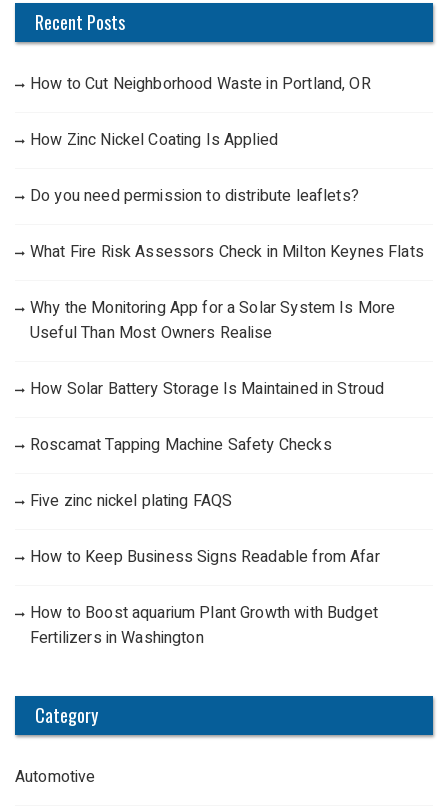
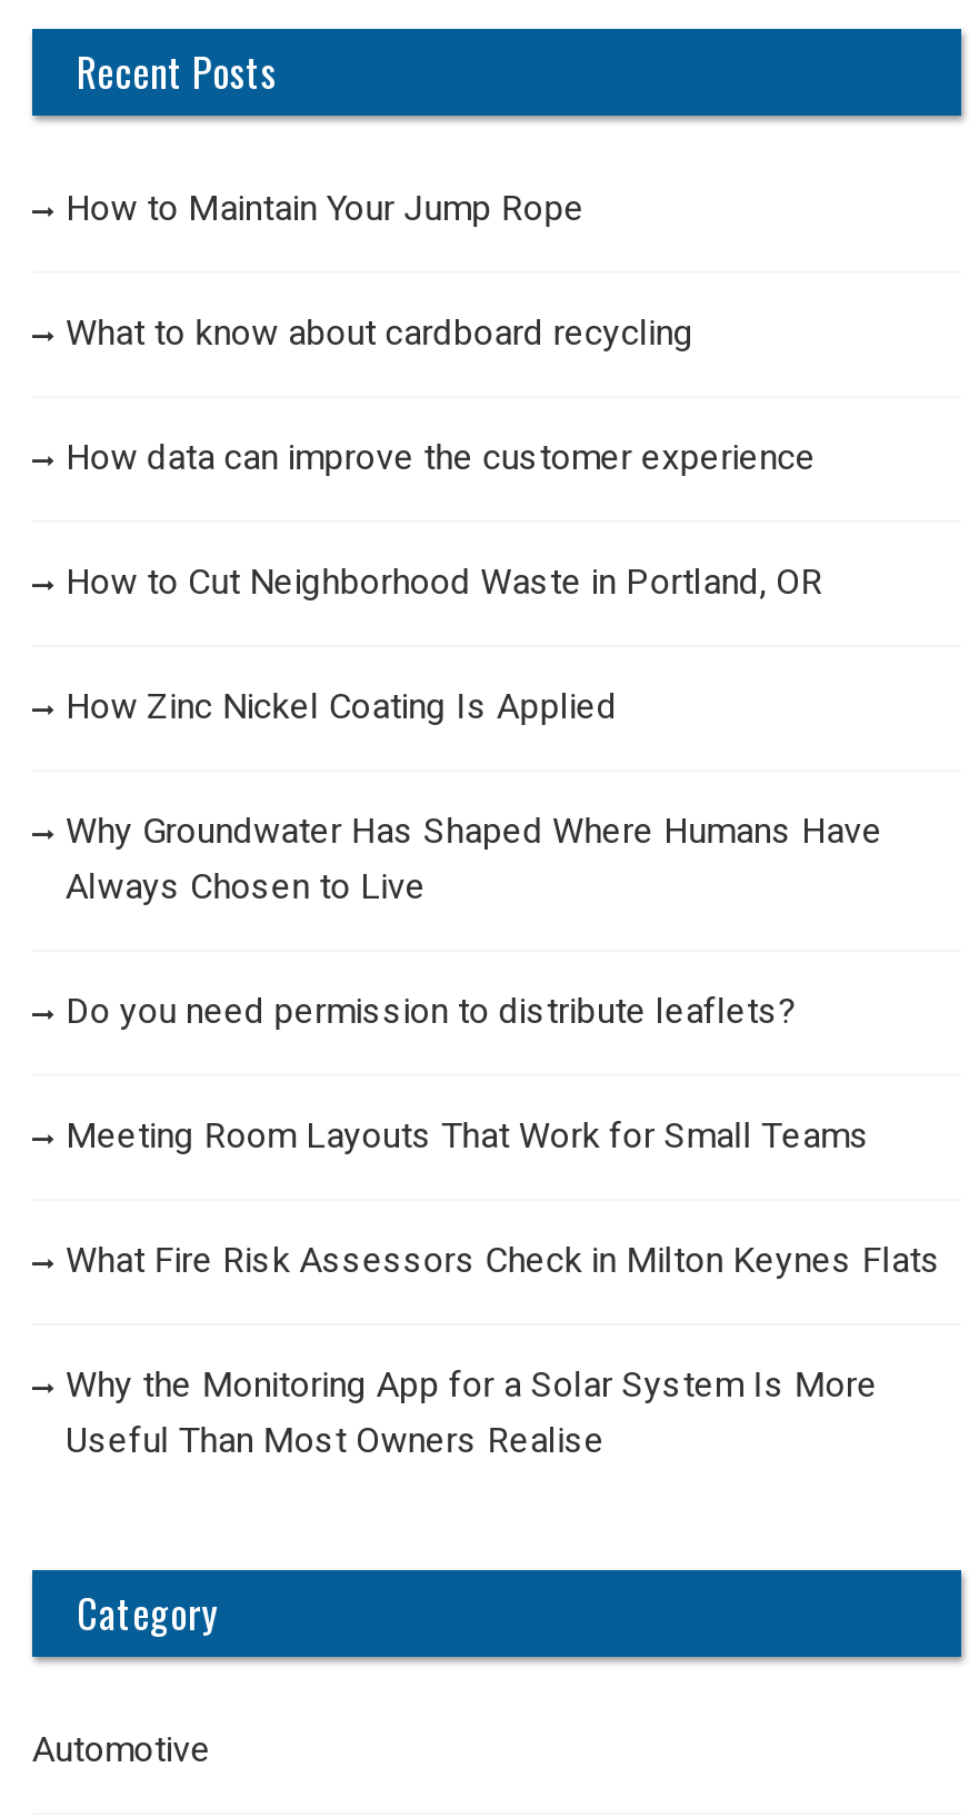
none -> [66,182,816,485] How to Maintain Your Jump Rope | What to know about cardboard recycling | How data can improve the customer experience
moved [30,72,371,152] -> [66,556,823,734]: How to Cut Neighborhood Waste in Portland, OR | How Zinc Nickel Coating Is Applied
none -> [66,805,883,914] Why Groundwater Has Shaped Where Humans Have | Always Chosen to Live
moved [30,184,359,208] -> [66,985,797,1038]: Do you need permission to distribute leaflets?
none -> [66,1110,870,1163] Meeting Room Layouts That Work for Small Teams
moved [30,240,424,345] -> [66,1234,941,1468]: What Fire Risk Assessors Check in Milton Keynes Flats | Why the Monitoring App for a Solar System Is More | Useful Than Most Owners Realise
[30,377,384,650] How Solar Battery Storage Is Maintained in Stroud | Roscamat Tapping Machine Safety Checks | Five zinc nickel plating FAQS | How to Keep Business Signs Readable from Afar | How to Boost aquarium Plant Growth with Budget | Fertilizers in Washington -> none

